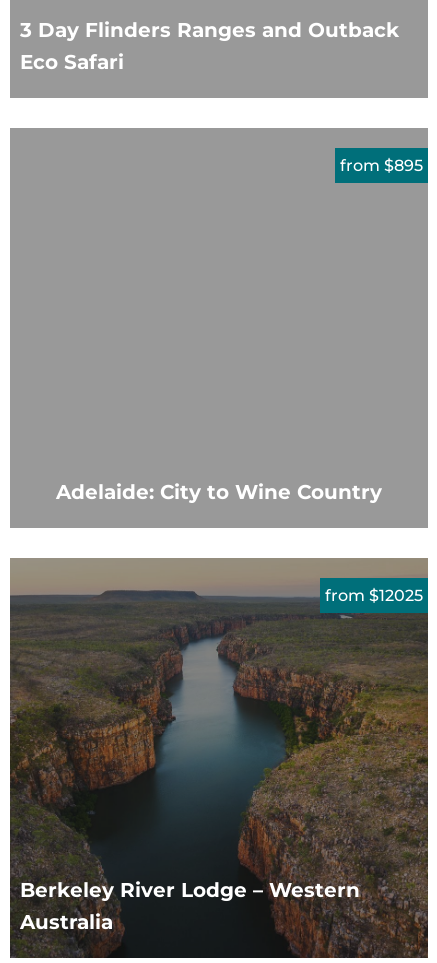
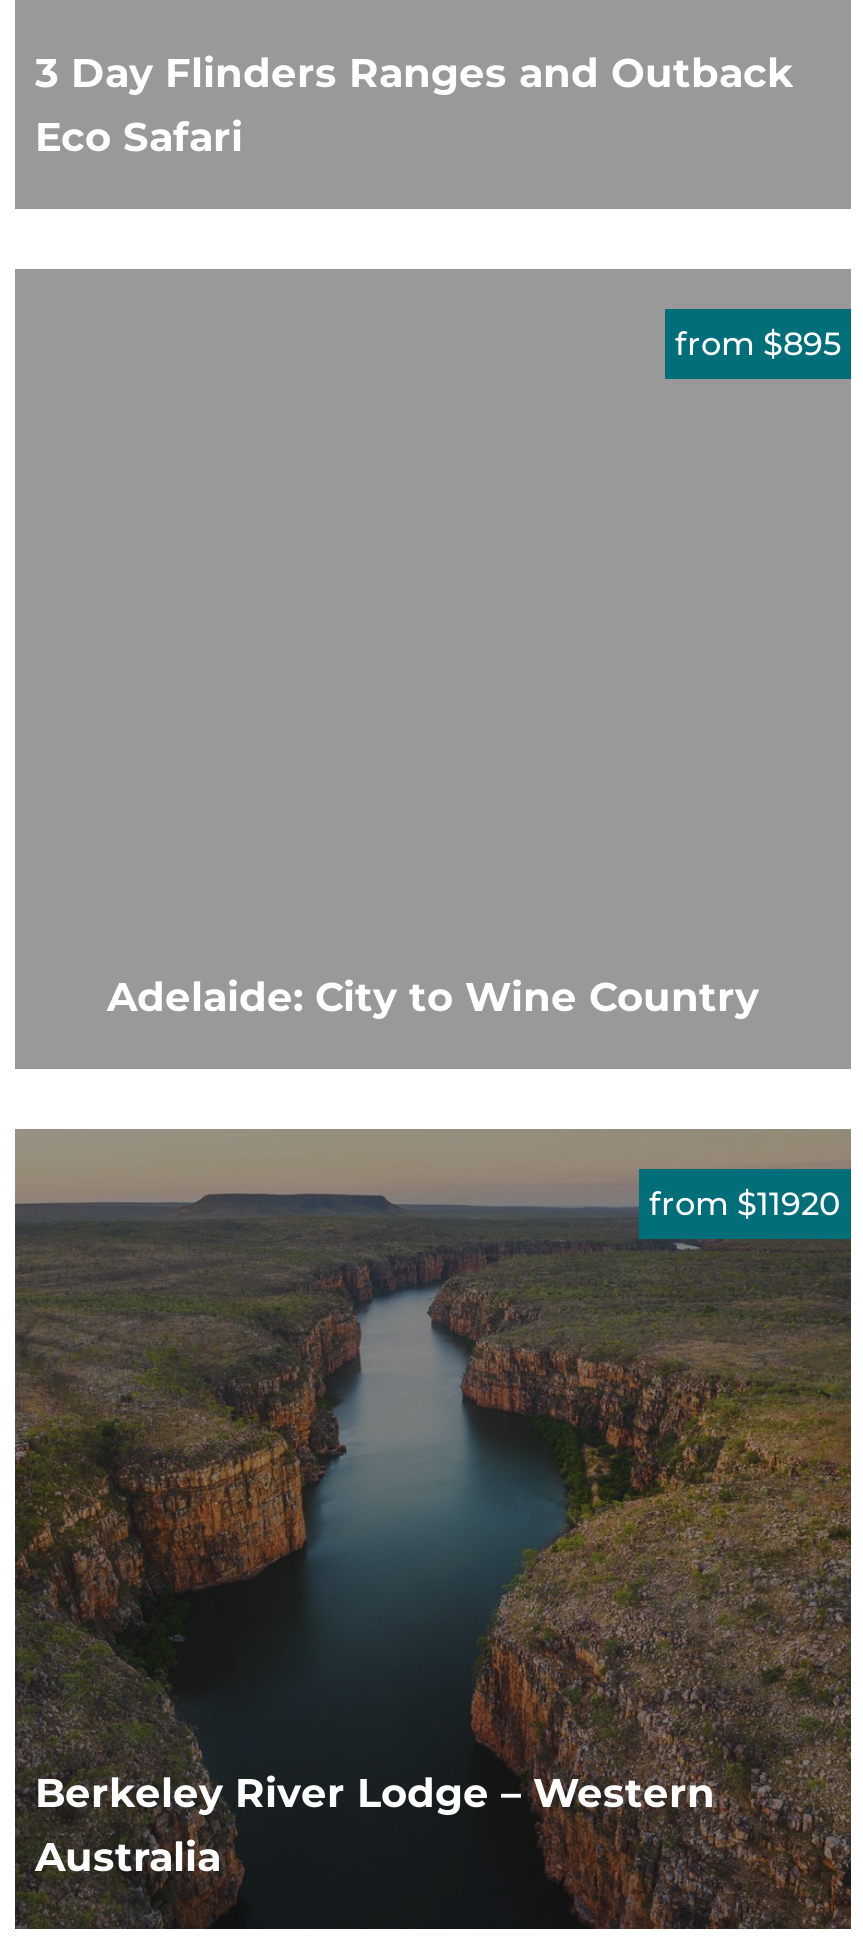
[325,586,423,605] from $12025 -> [649,1185,841,1223] from $11920

